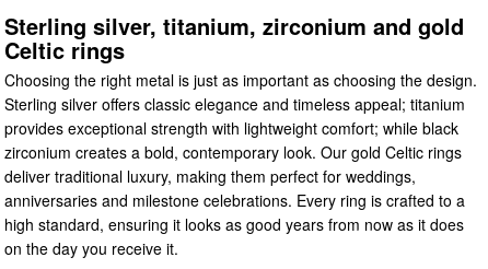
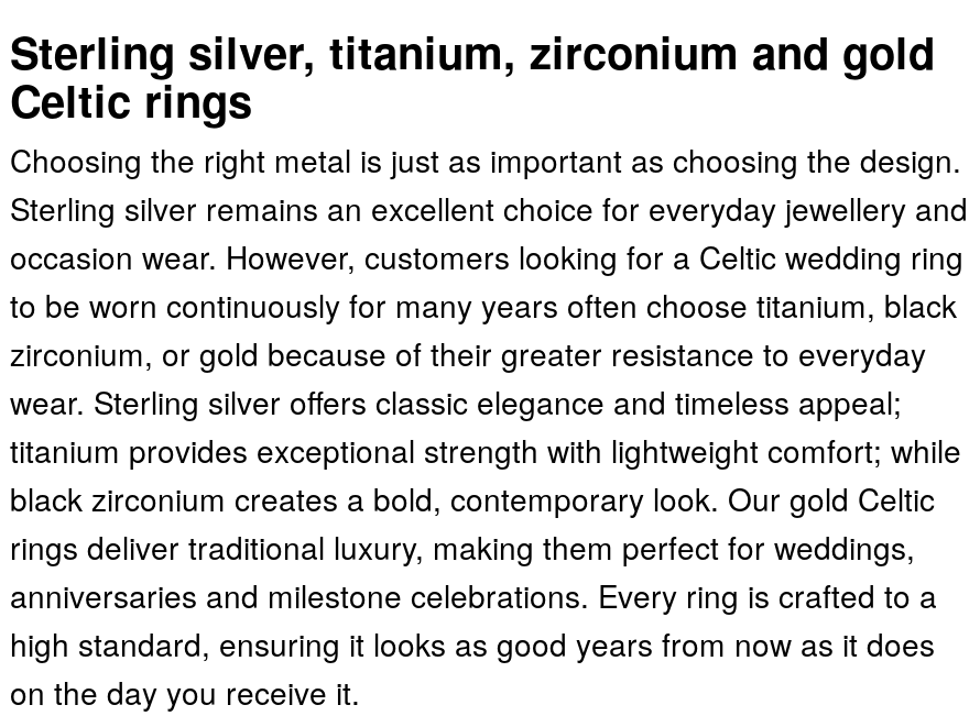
[5,93,466,187] Sterling silver offers classic elegance and timeless appeal; titanium | provides exceptional strength with lightweight comfort; while black | zirconium creates a bold, contemporary look. Our gold Celtic rings | deliver traditional luxury, making them perfect for weddings, -> [10,185,968,568] Sterling silver remains an excellent choice for everyday jewellery and | occasion wear. However, customers looking for a Celtic wedding ring | to be worn continuously for many years often choose titanium, black | zirconium, or gold because of their greater resistance to everyday | wear. Sterling silver offers classic elegance and timeless appeal; | titanium provides exceptional strength with lightweight comfort; while | black zirconium creates a bold, contemporary look. Our gold Celtic | rings deliver traditional luxury, making them perfect for weddings,

